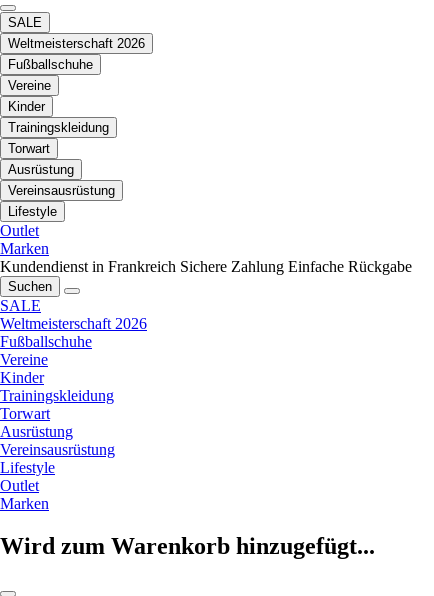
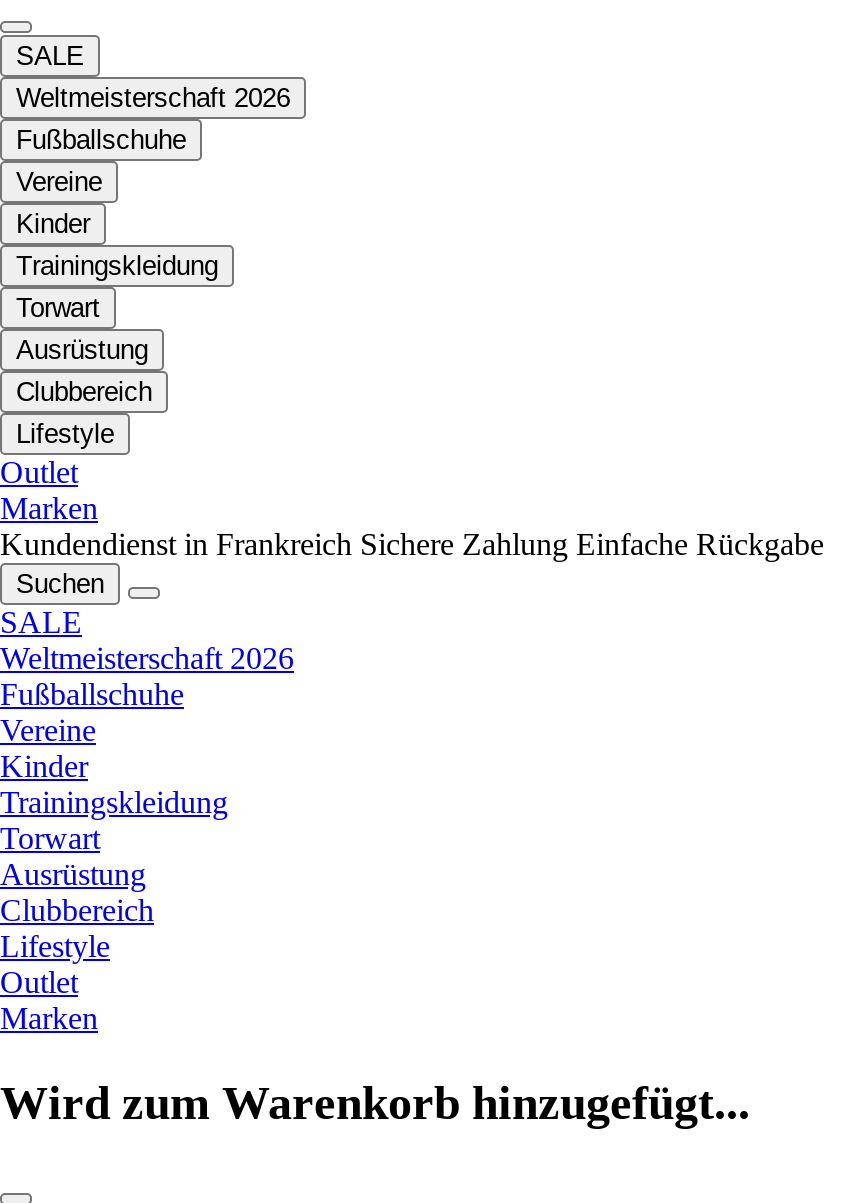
[8,183,115,198] Vereinsausrüstung -> [16,378,152,408] Clubbereich
[0,441,115,458] Vereinsausrüstung -> [0,894,154,928] Clubbereich

